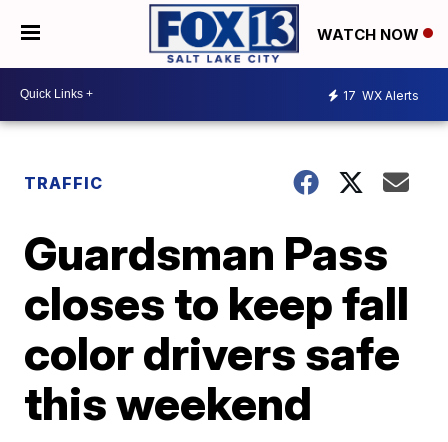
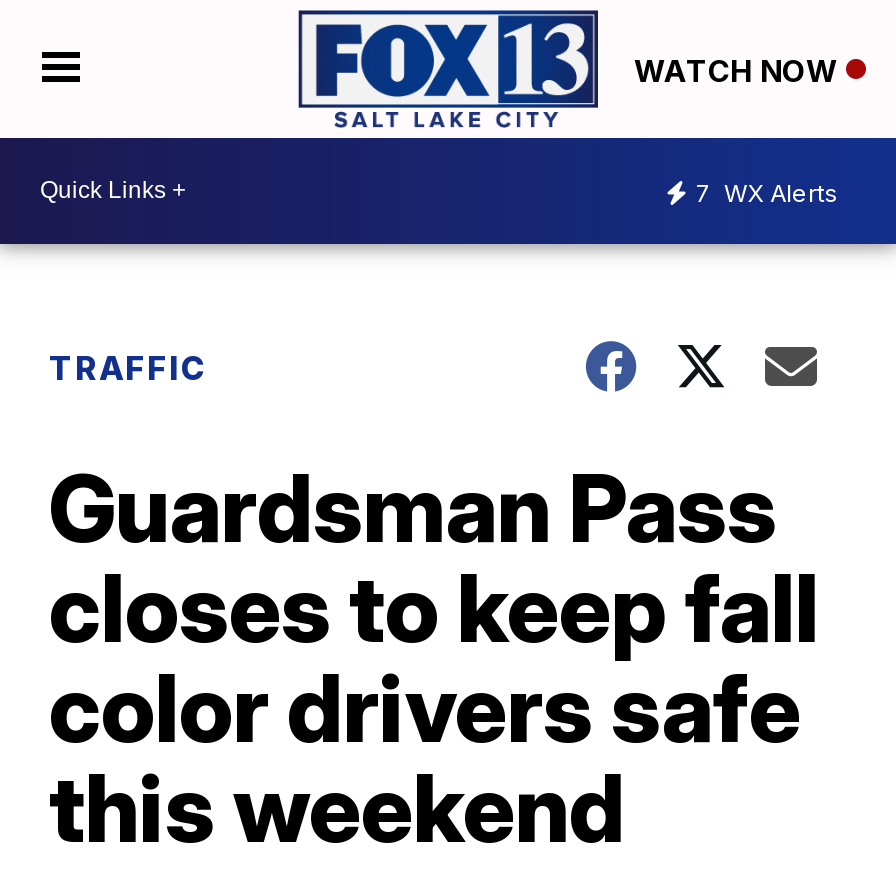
[343,88,419,103] 17 WX Alerts -> [696,178,838,208] 7 WX Alerts

